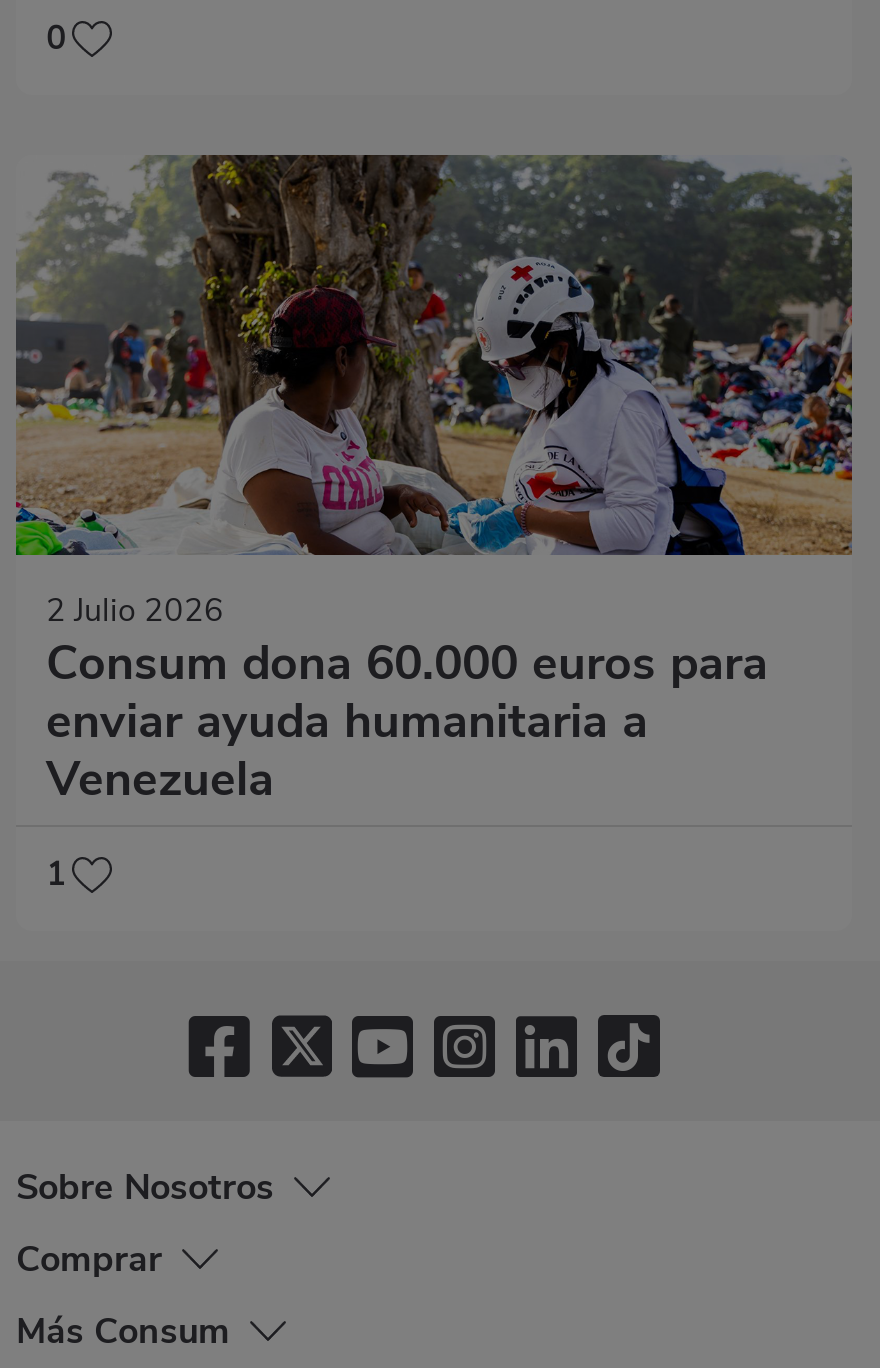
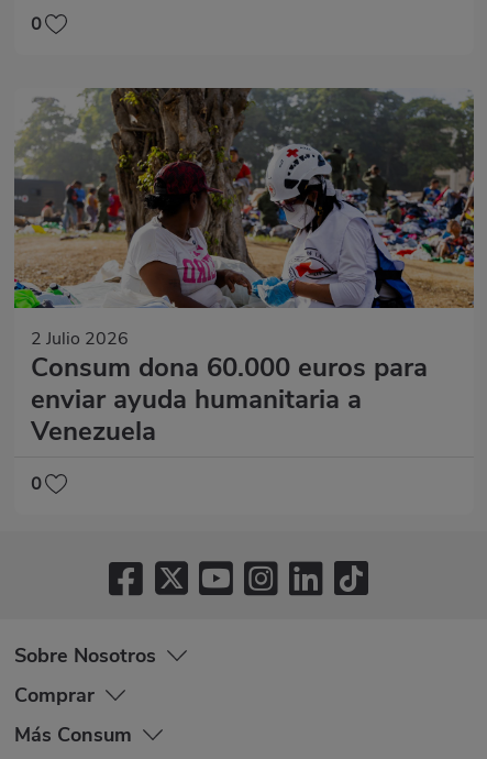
[46,854,66,898] 1 -> [31,472,42,497] 0

